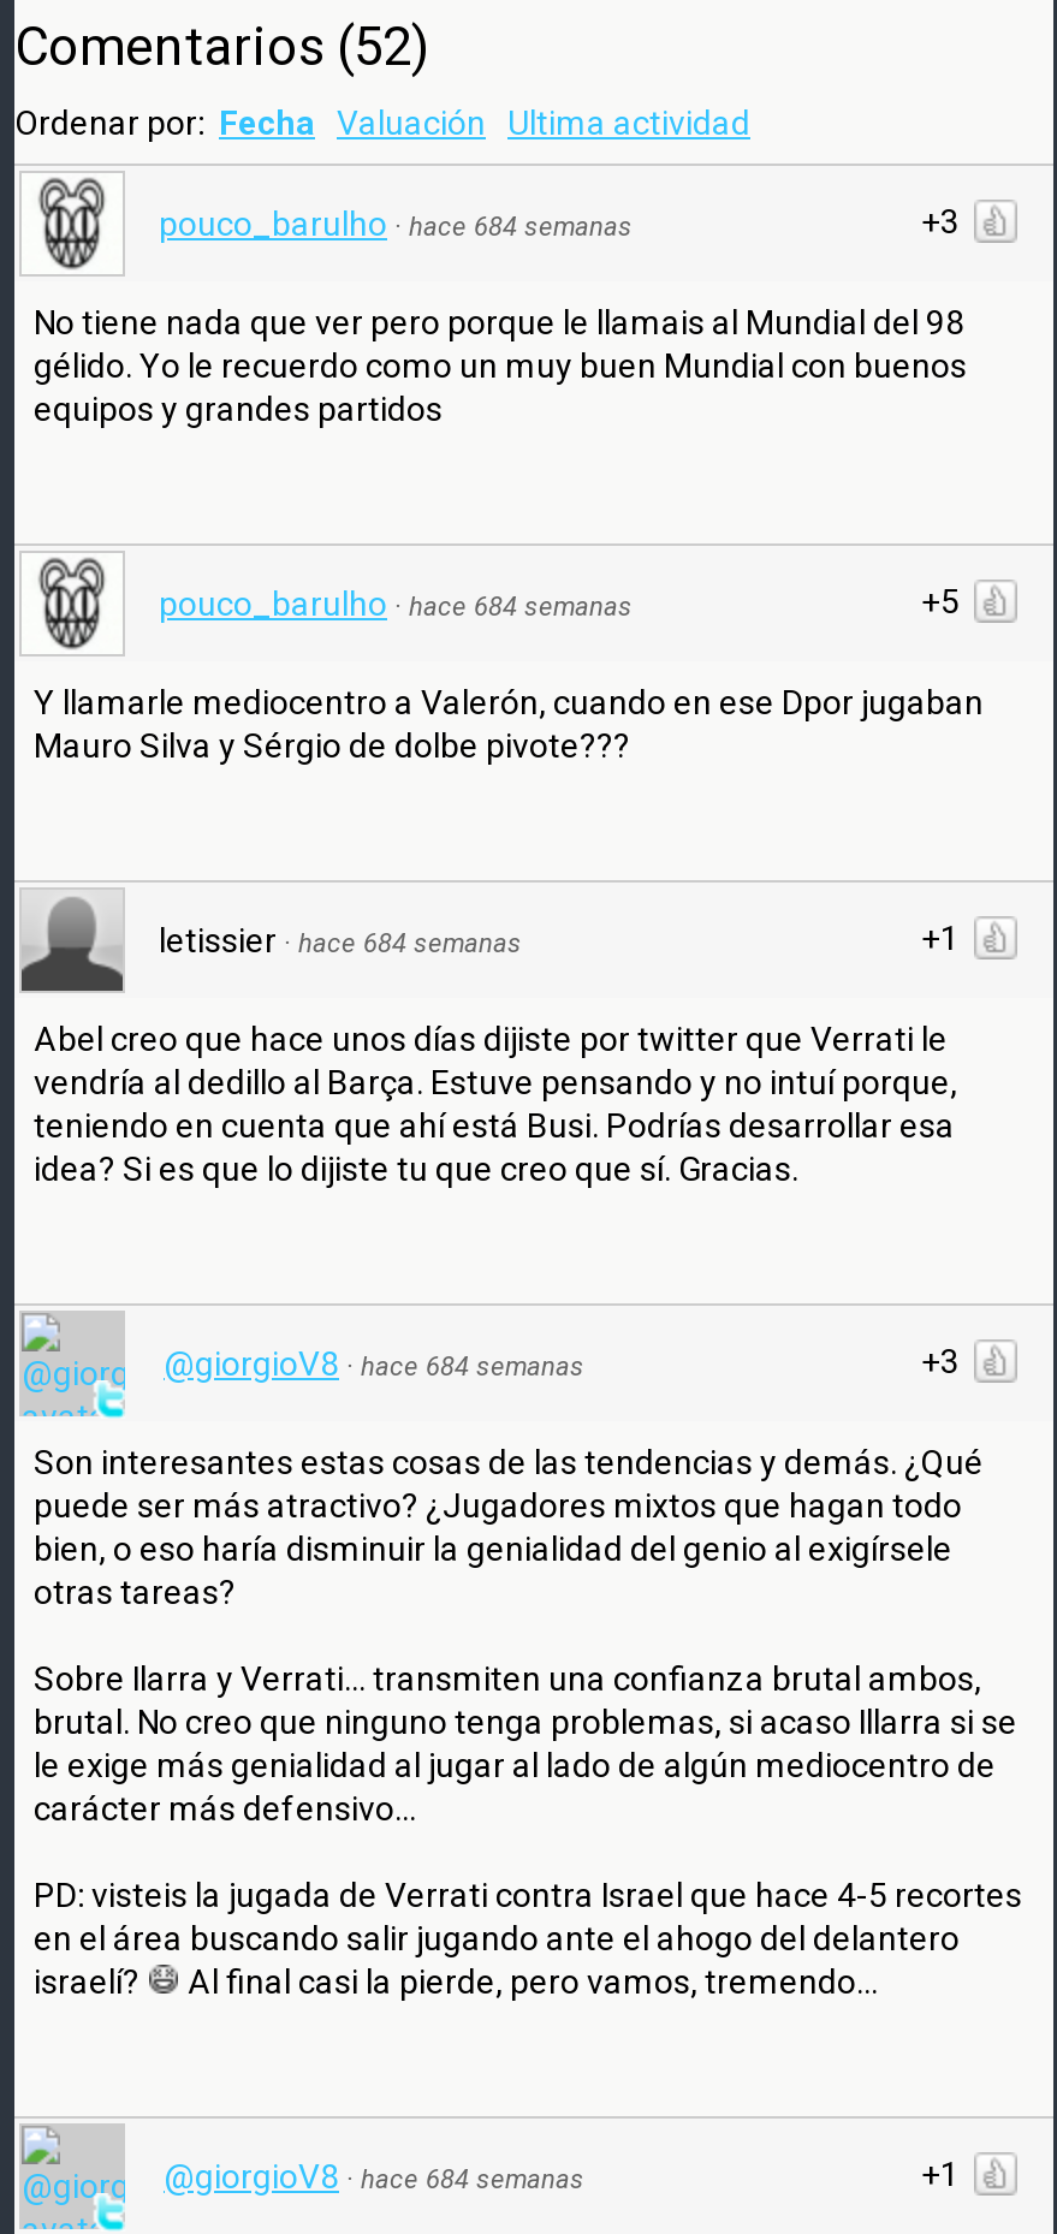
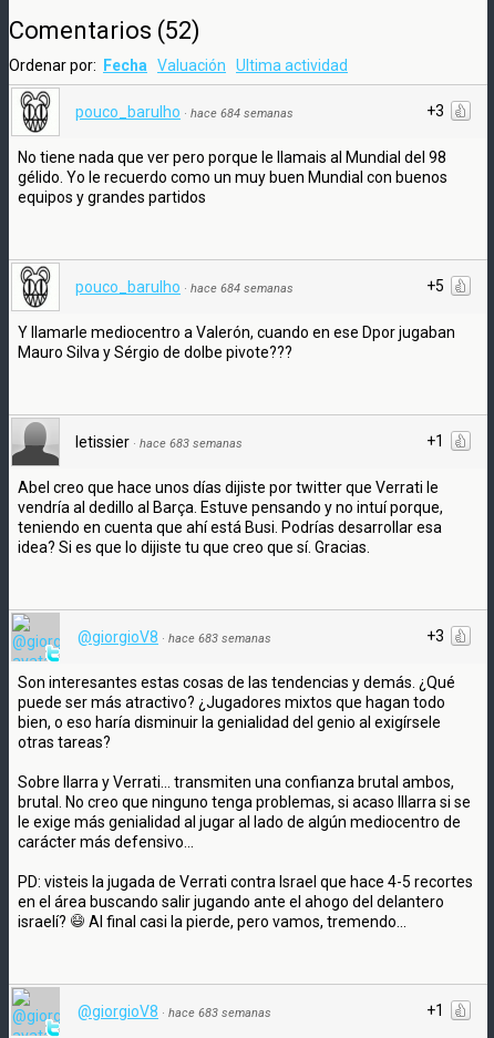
[159,921,522,959] letissier · hace 684 semanas -> [75,433,243,451] letissier · hace 683 semanas
[164,1344,584,1382] @giorgioV8 · hace 684 semanas -> [78,628,271,646] @giorgioV8 · hace 683 semanas
[164,2157,584,2195] @giorgioV8 · hace 684 semanas -> [78,1002,271,1020] @giorgioV8 · hace 683 semanas

